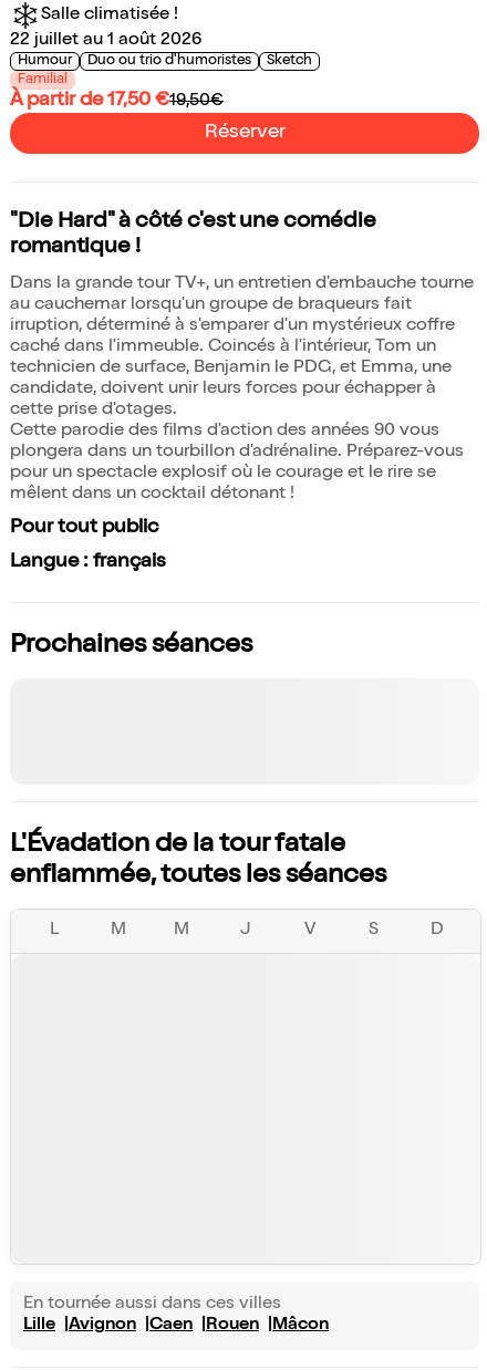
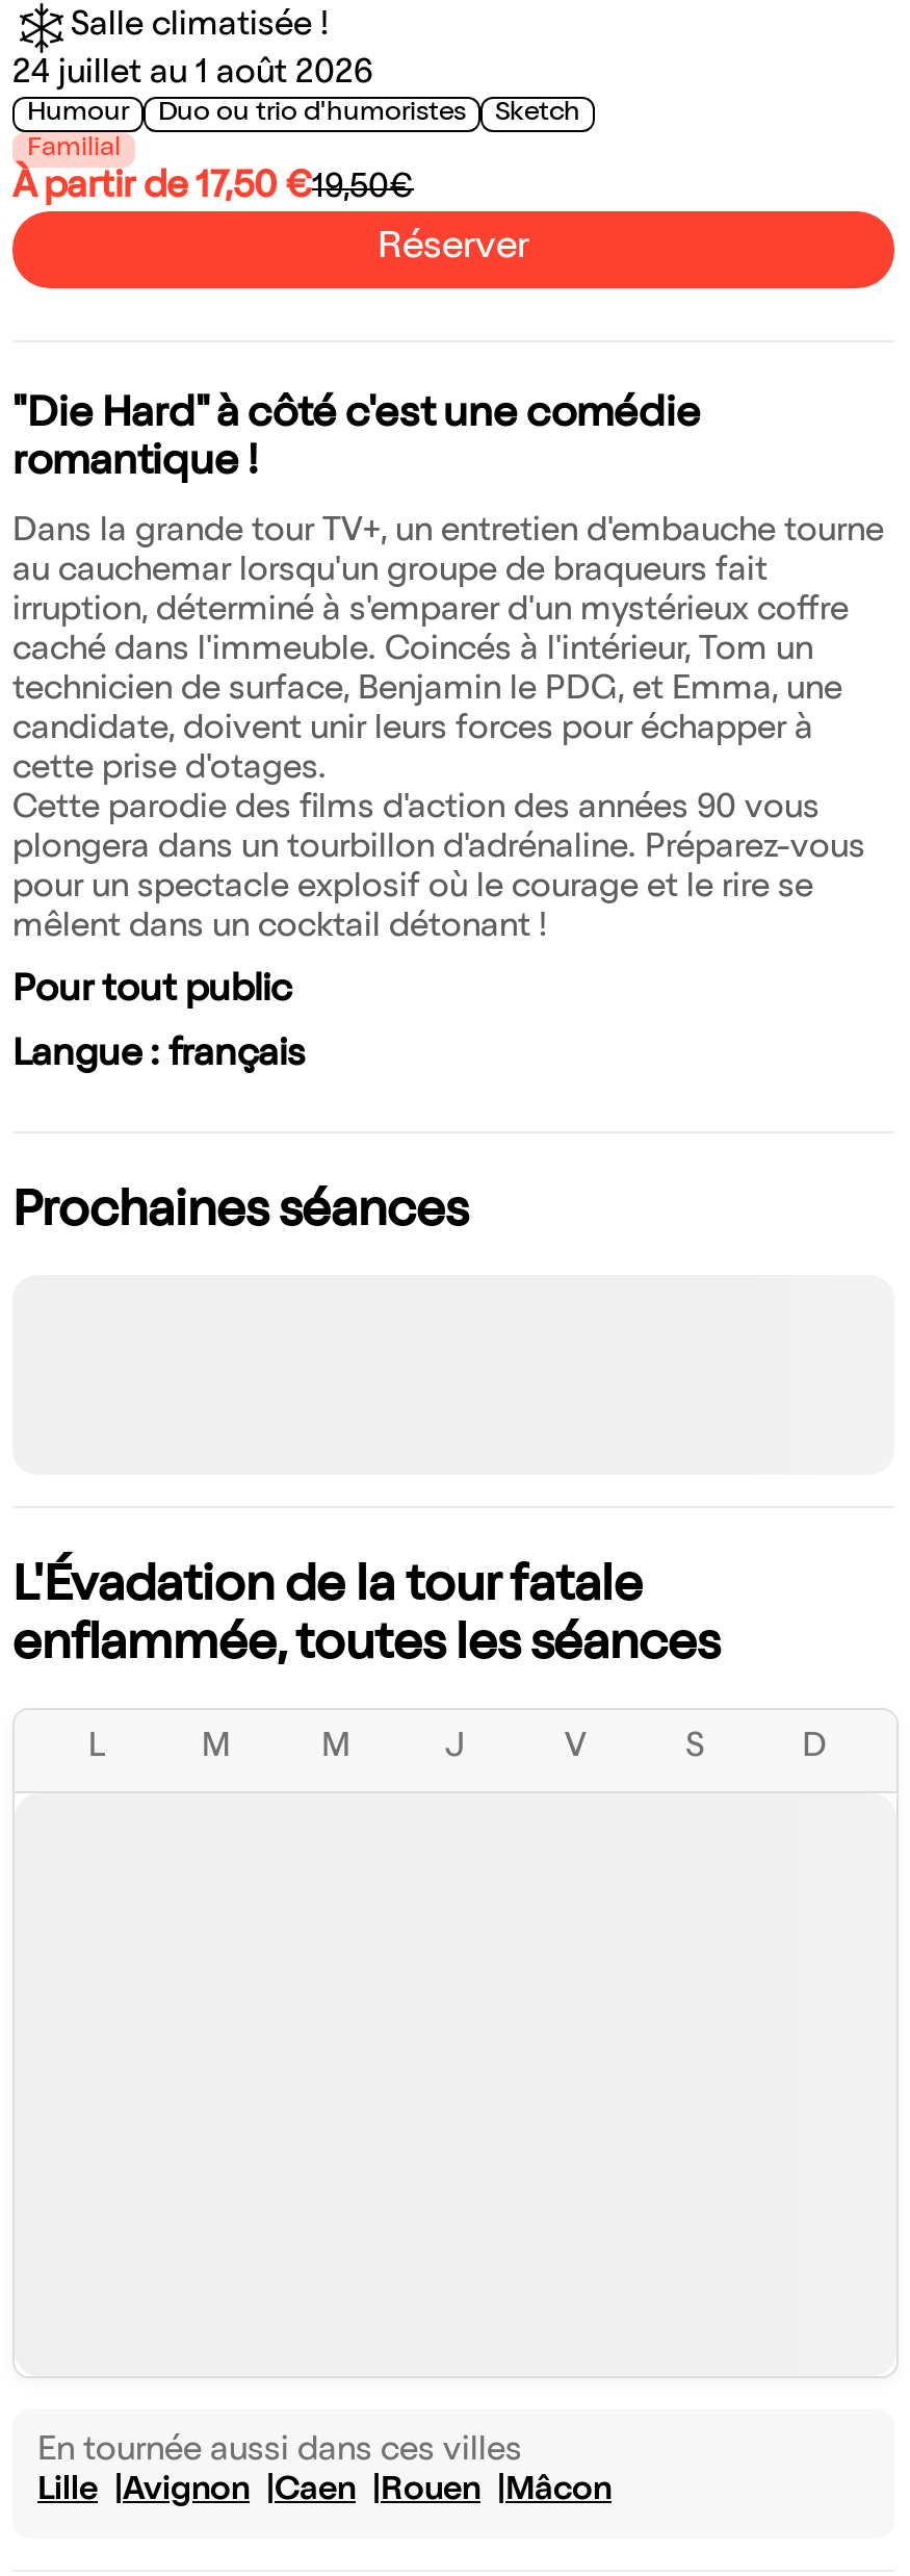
[10,33,201,50] 22 juillet au 1 août 2026 -> [12,60,372,93] 24 juillet au 1 août 2026

